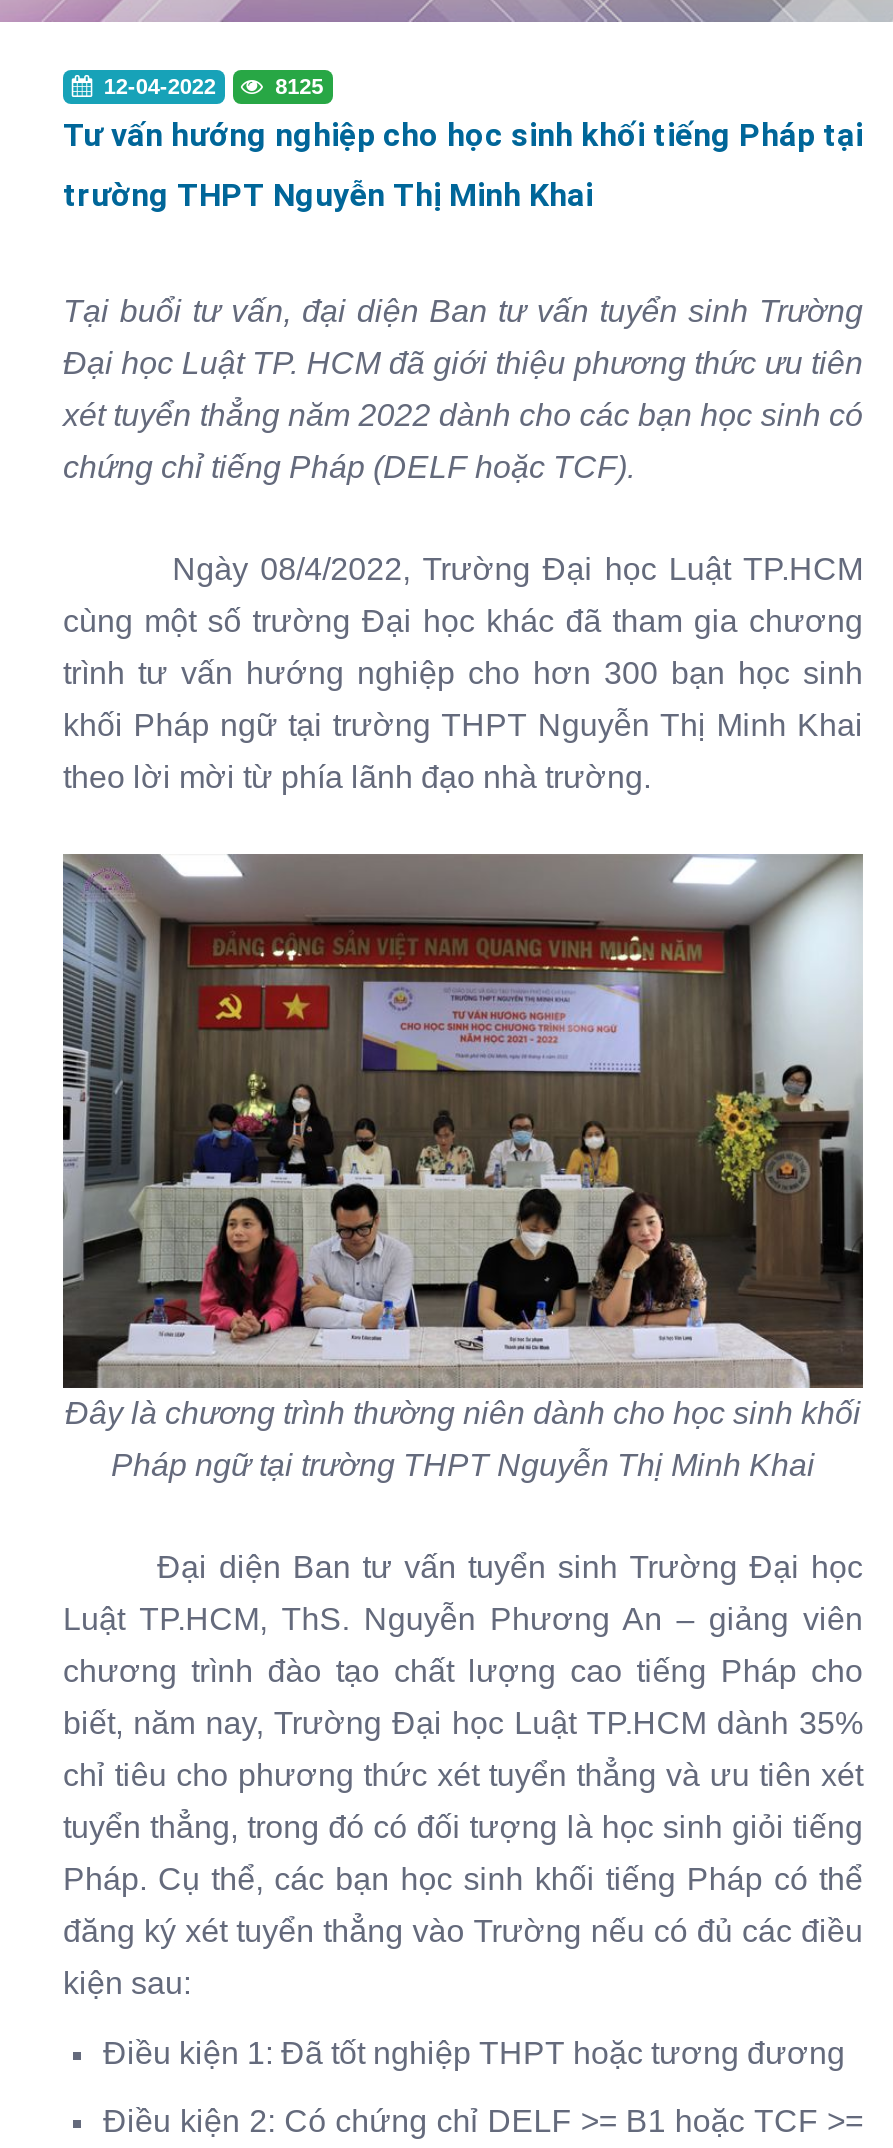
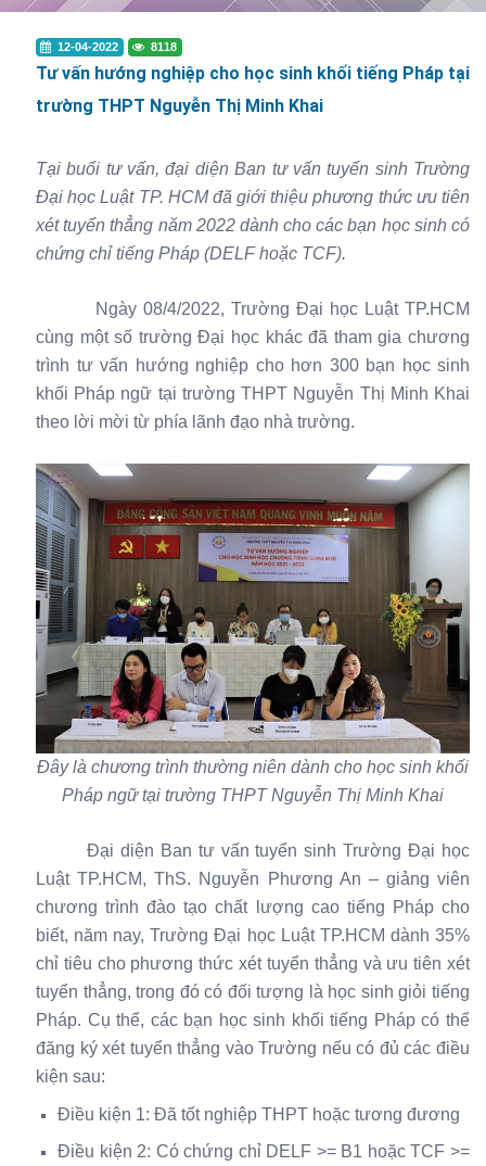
[92,74,323,98] 12-04-2022 8125 -> [51,40,177,53] 12-04-2022 8118

